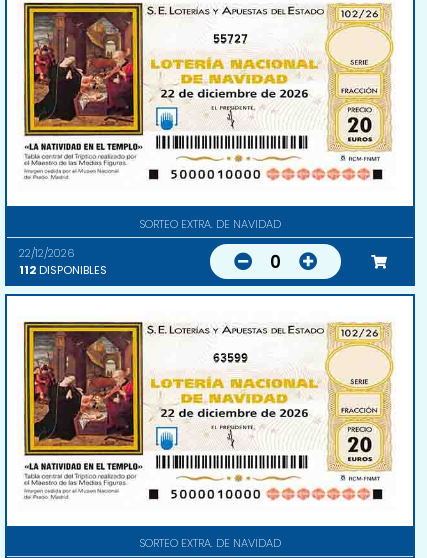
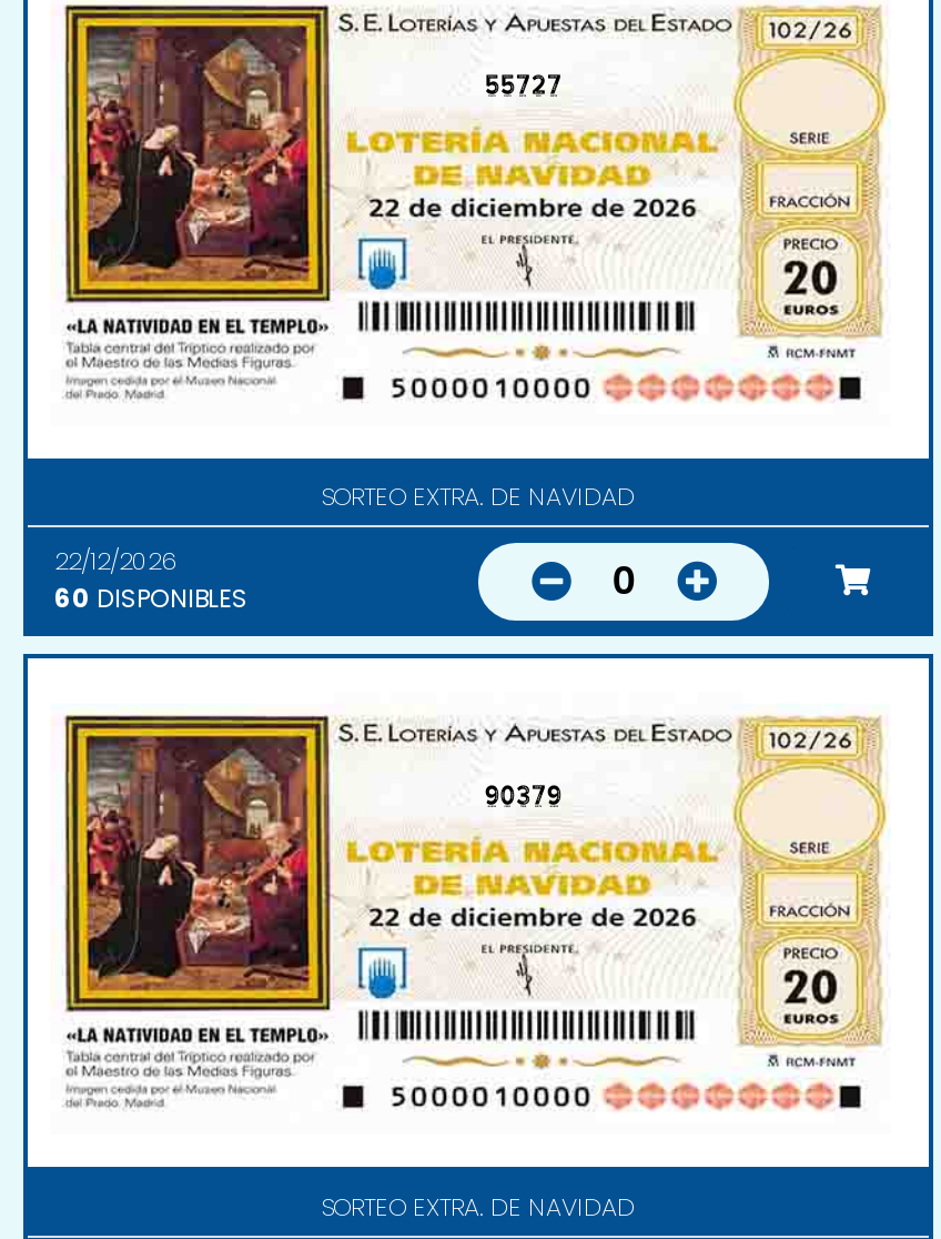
[19,262,107,278] 112 DISPONIBLES -> [54,582,247,617] 60 DISPONIBLES
[213,350,248,366] 63599 -> [484,778,562,813] 90379

